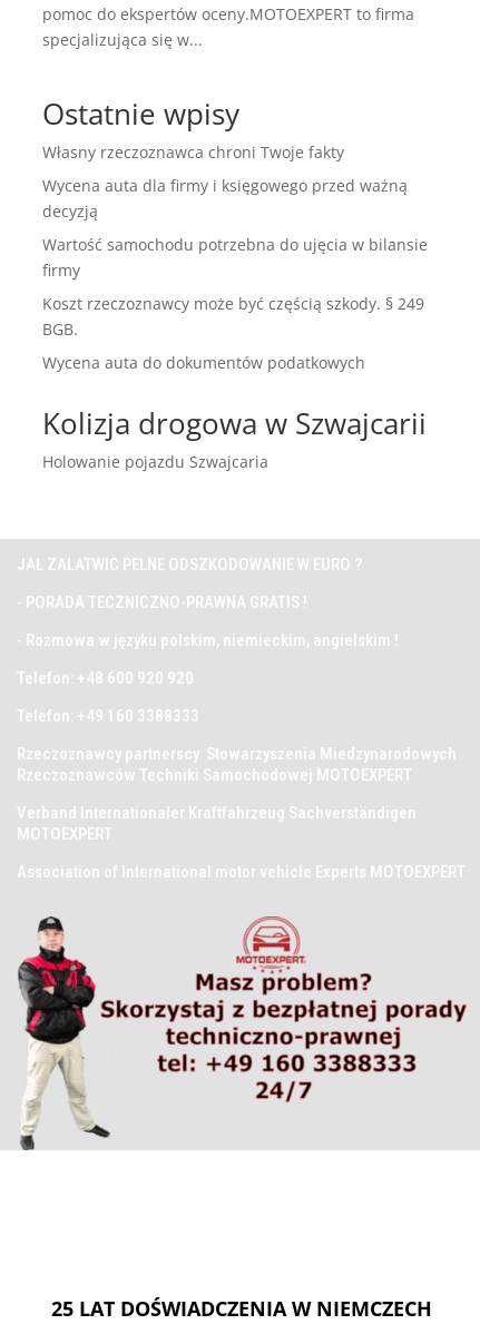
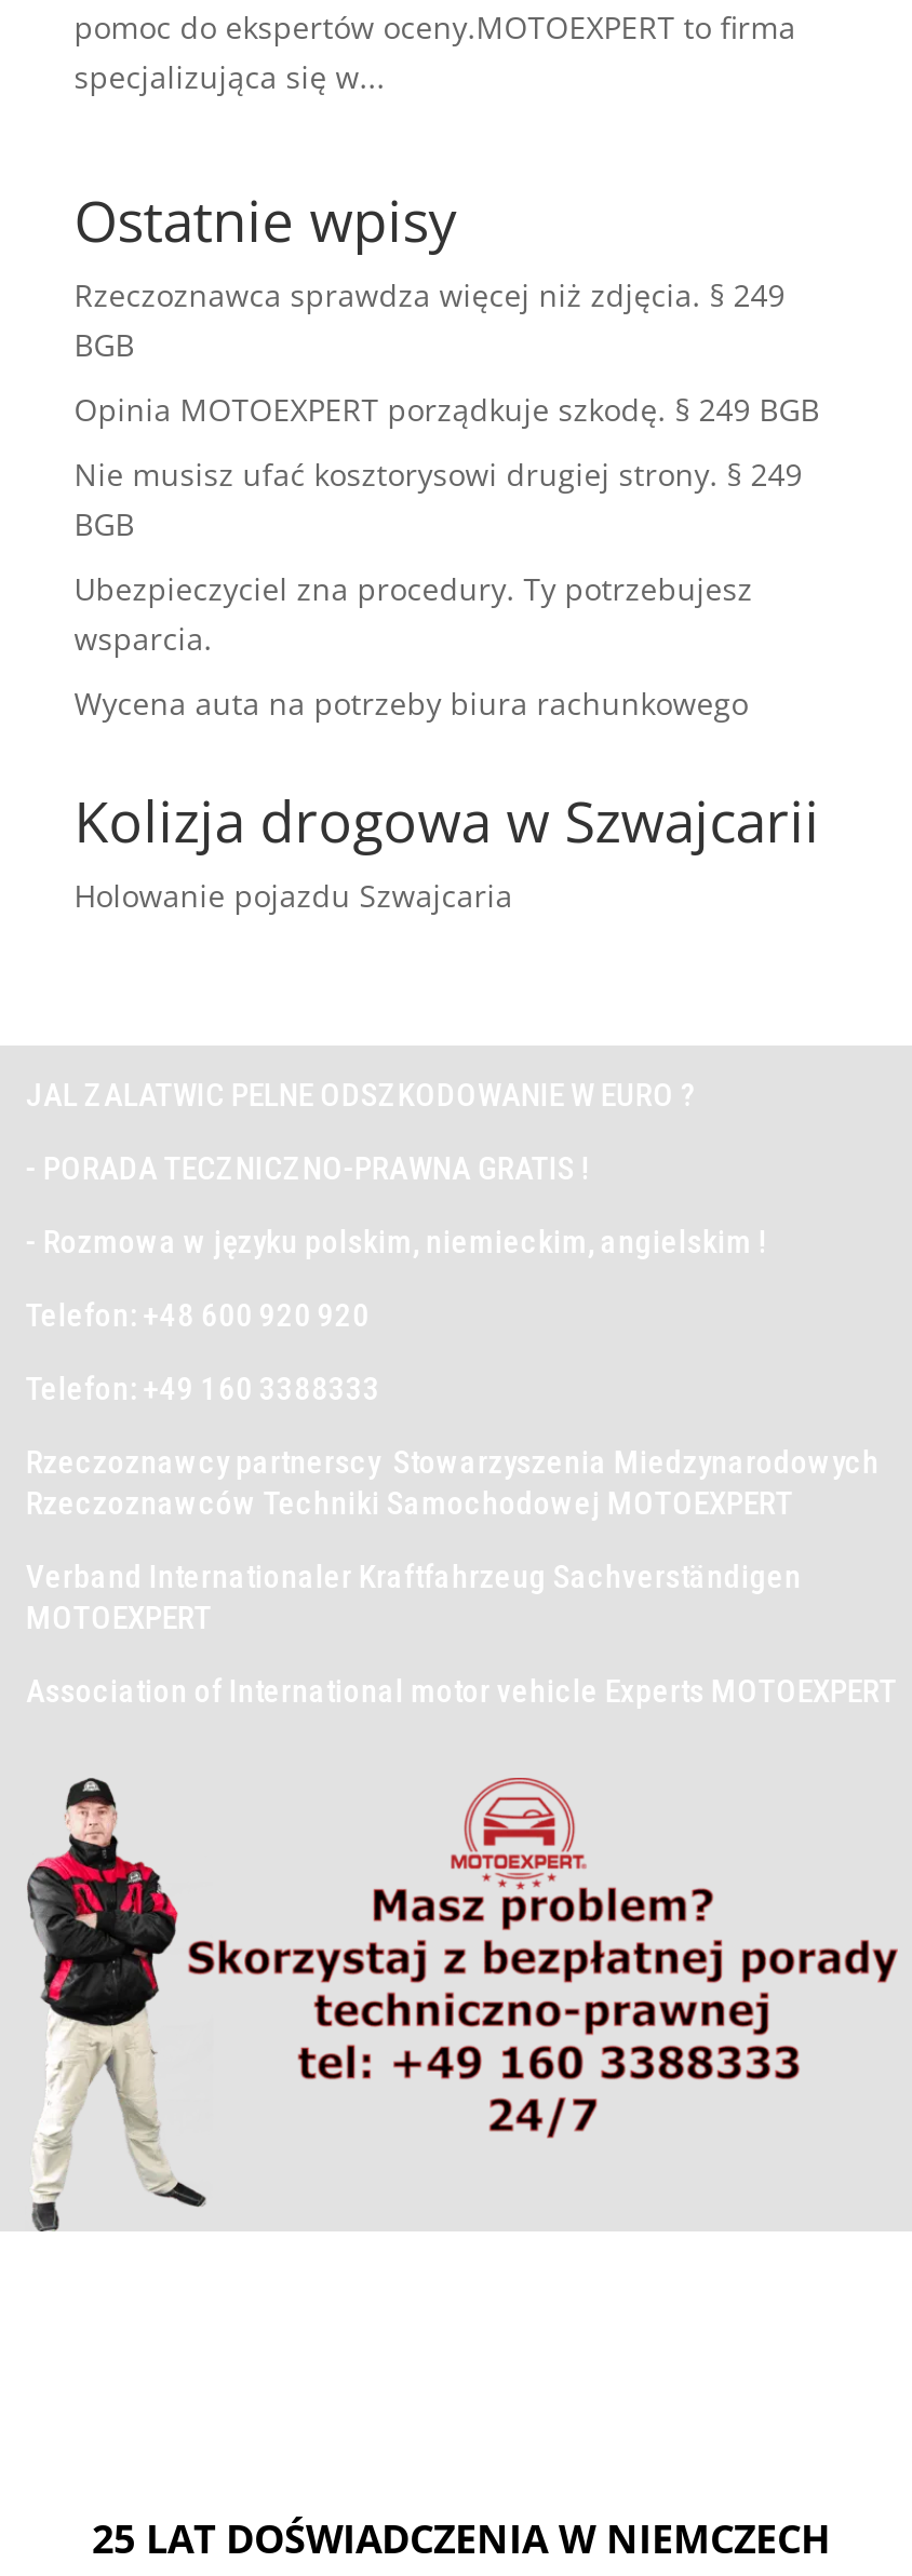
[42,141,344,162] Własny rzeczoznawca chroni Twoje fakty -> [74,274,785,365] Rzeczoznawca sprawdza więcej niż zdjęcia. § 249 | BGB
[42,175,407,221] Wycena auta dla firmy i księgowego przed ważną | decyzją -> [74,389,820,430] Opinia MOTOEXPERT porządkuje szkodę. § 249 BGB
[42,234,427,280] Wartość samochodu potrzebna do ujęcia w bilansie | firmy -> [74,453,802,544] Nie musisz ufać kosztorysowi drugiej strony. § 249 | BGB
[42,293,424,340] Koszt rzeczoznawcy może być częścią szkody. § 249 | BGB. -> [74,568,753,659] Ubezpieczyciel zna procedury. Ty potrzebujesz | wsparcia.
[42,352,365,373] Wycena auta do dokumentów podatkowych -> [74,682,748,723] Wycena auta na potrzeby biura rachunkowego

